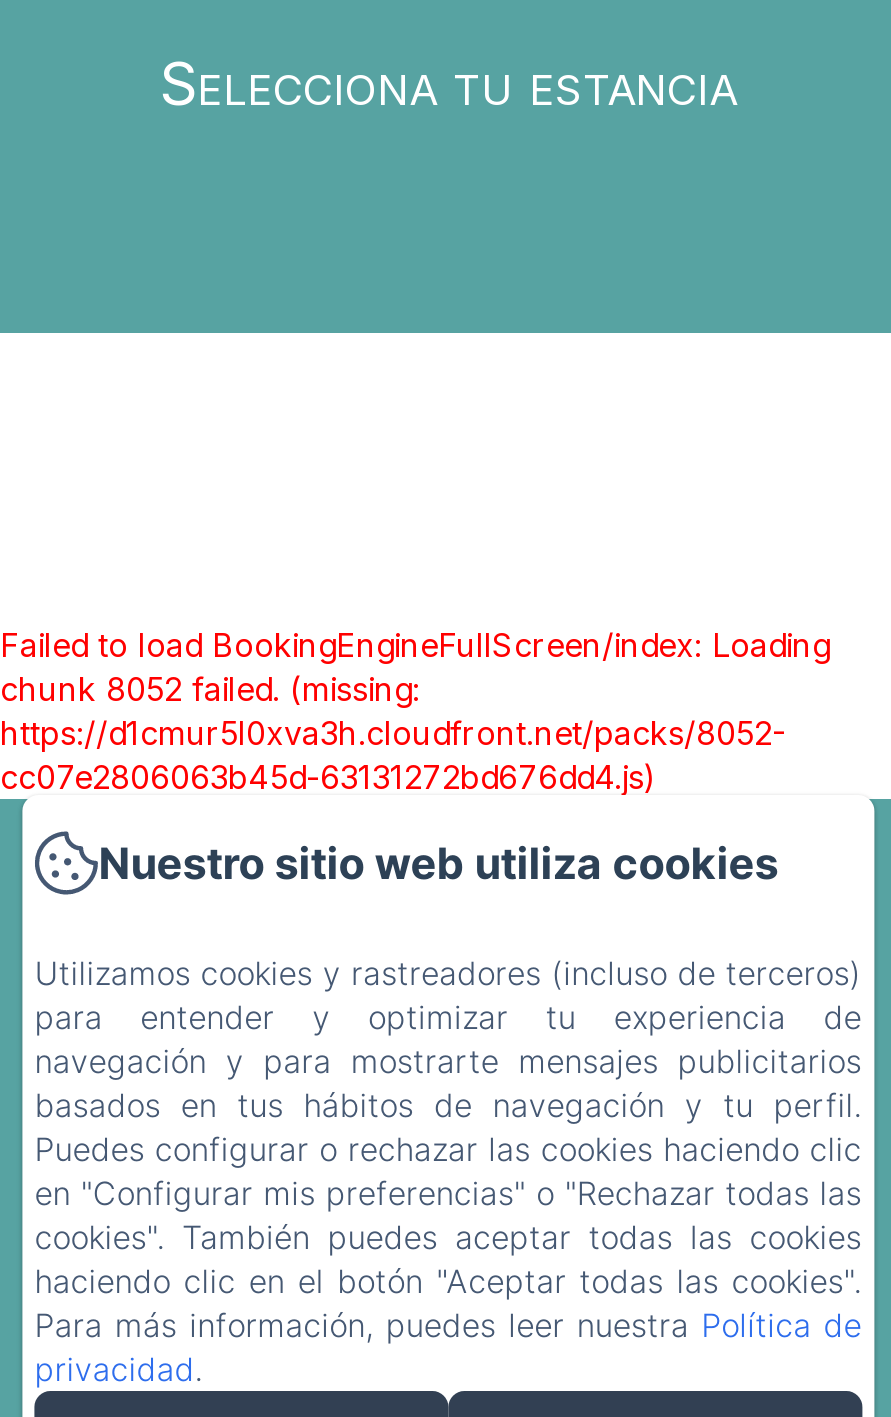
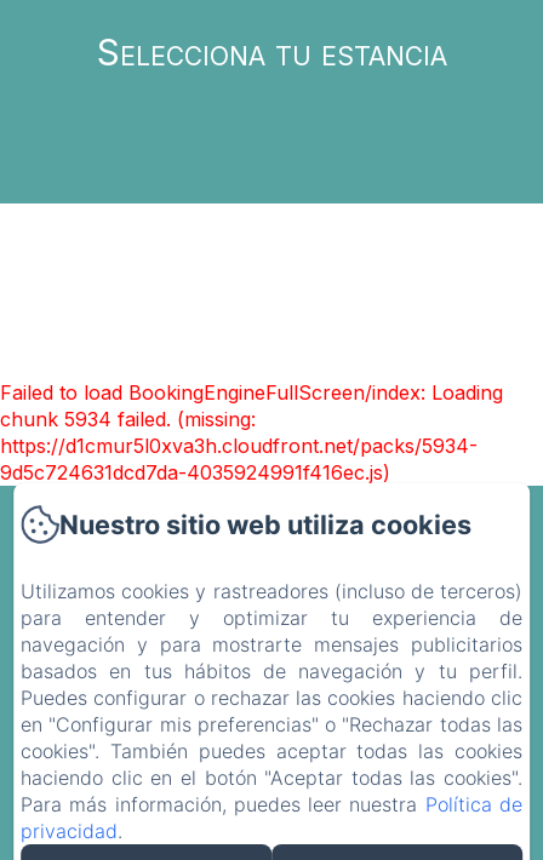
[0,669,786,797] chunk 8052 failed. (missing: | https://d1cmur5l0xva3h.cloudfront.net/packs/8052- | cc07e2806063b45d-63131272bd676dd4.js) -> [0,407,478,485] chunk 5934 failed. (missing: | https://d1cmur5l0xva3h.cloudfront.net/packs/5934- | 9d5c724631dcd7da-4035924991f416ec.js)

